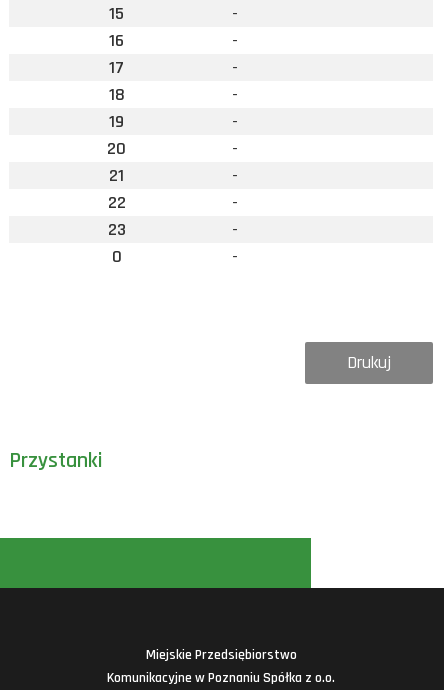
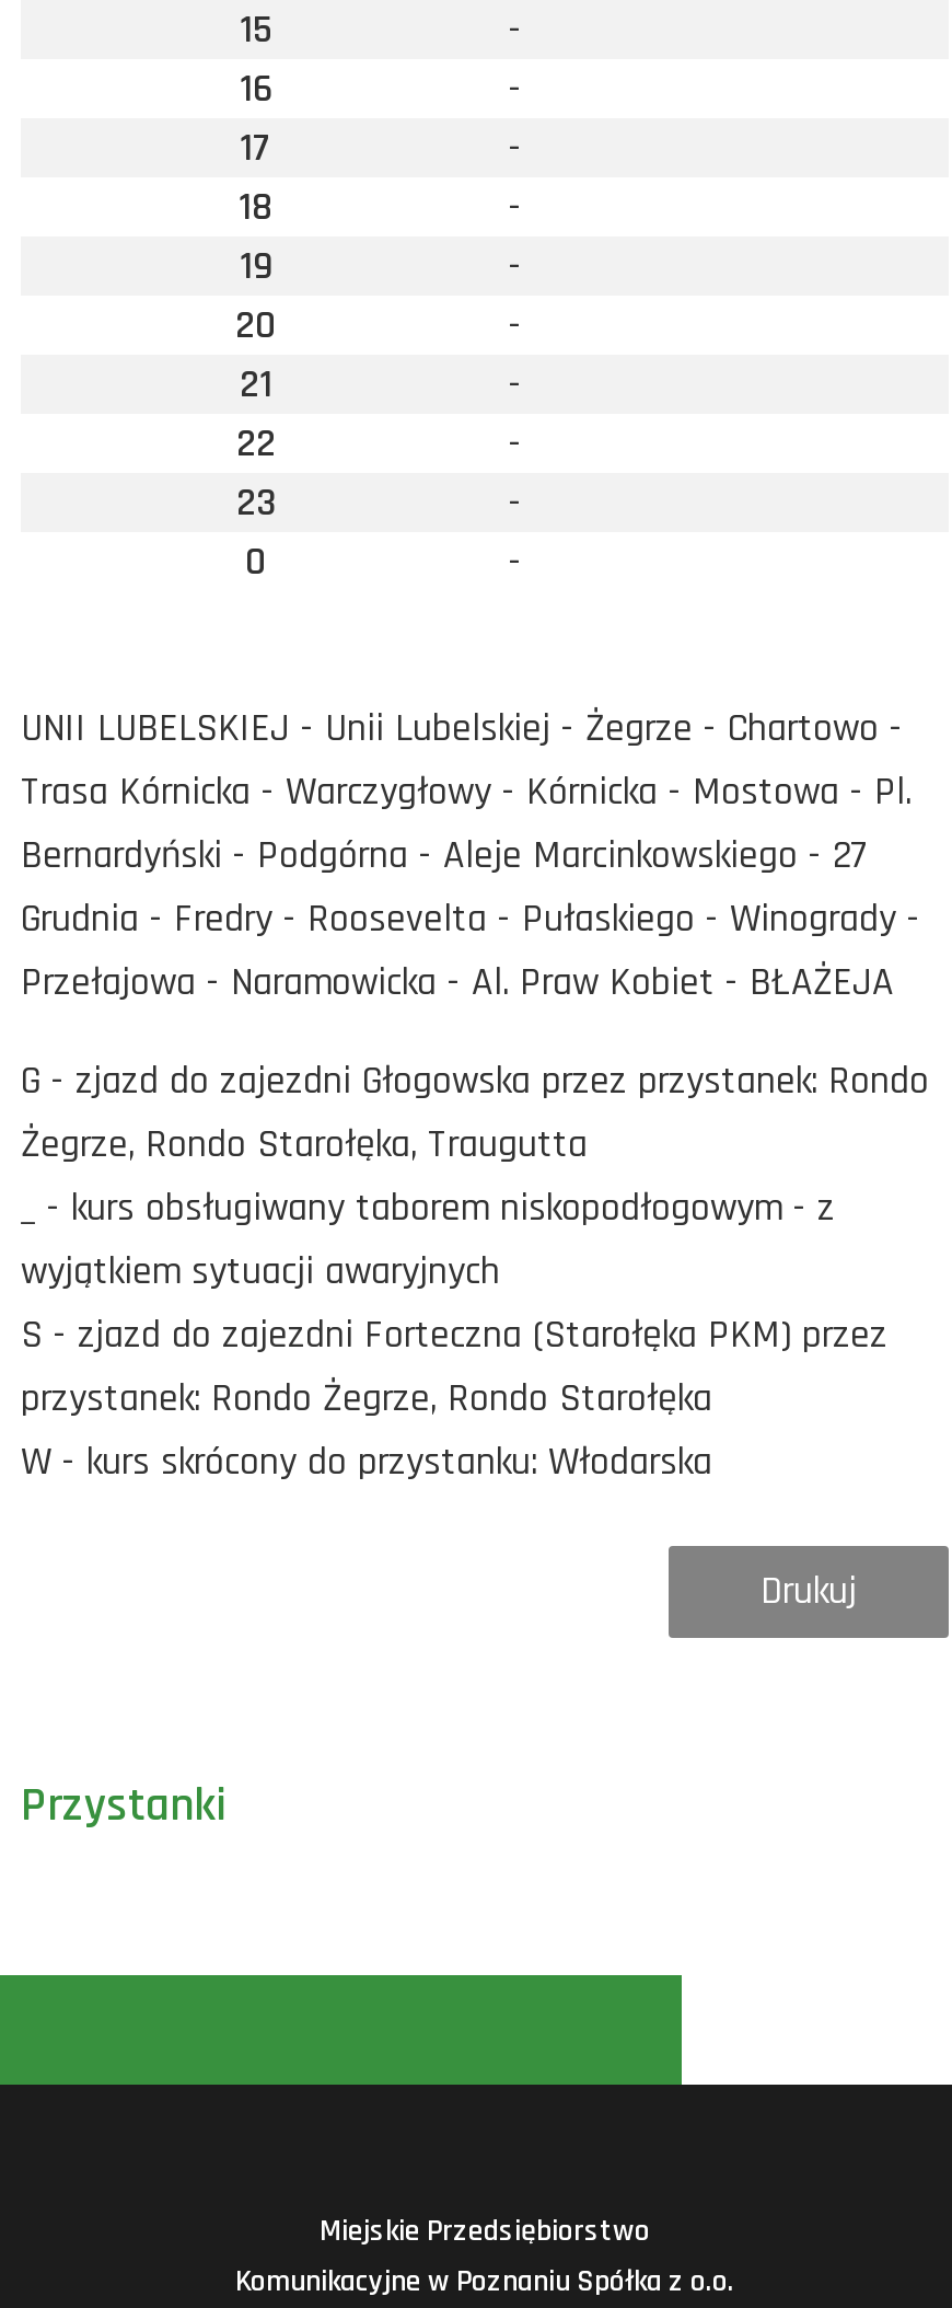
none -> [21,703,929,1487] UNII LUBELSKIEJ - Unii Lubelskiej - Żegrze - Chartowo - | Trasa Kórnicka - Warczygłowy - Kórnicka - Mostowa - Pl. | Bernardyński - Podgórna - Aleje Marcinkowskiego - 27 | Grudnia - Fredry - Roosevelta - Pułaskiego - Winogrady - | Przełajowa - Naramowicka - Al. Praw Kobiet - BŁAŻEJA | G - zjazd do zajezdni Głogowska przez przystanek: Rondo | Żegrze, Rondo Starołęka, Traugutta | _ - kurs obsługiwany taborem niskopodłogowym - z | wyjątkiem sytuacji awaryjnych | S - zjazd do zajezdni Forteczna (Starołęka PKM) przez | przystanek: Rondo Żegrze, Rondo Starołęka | W - kurs skrócony do przystanku: Włodarska

